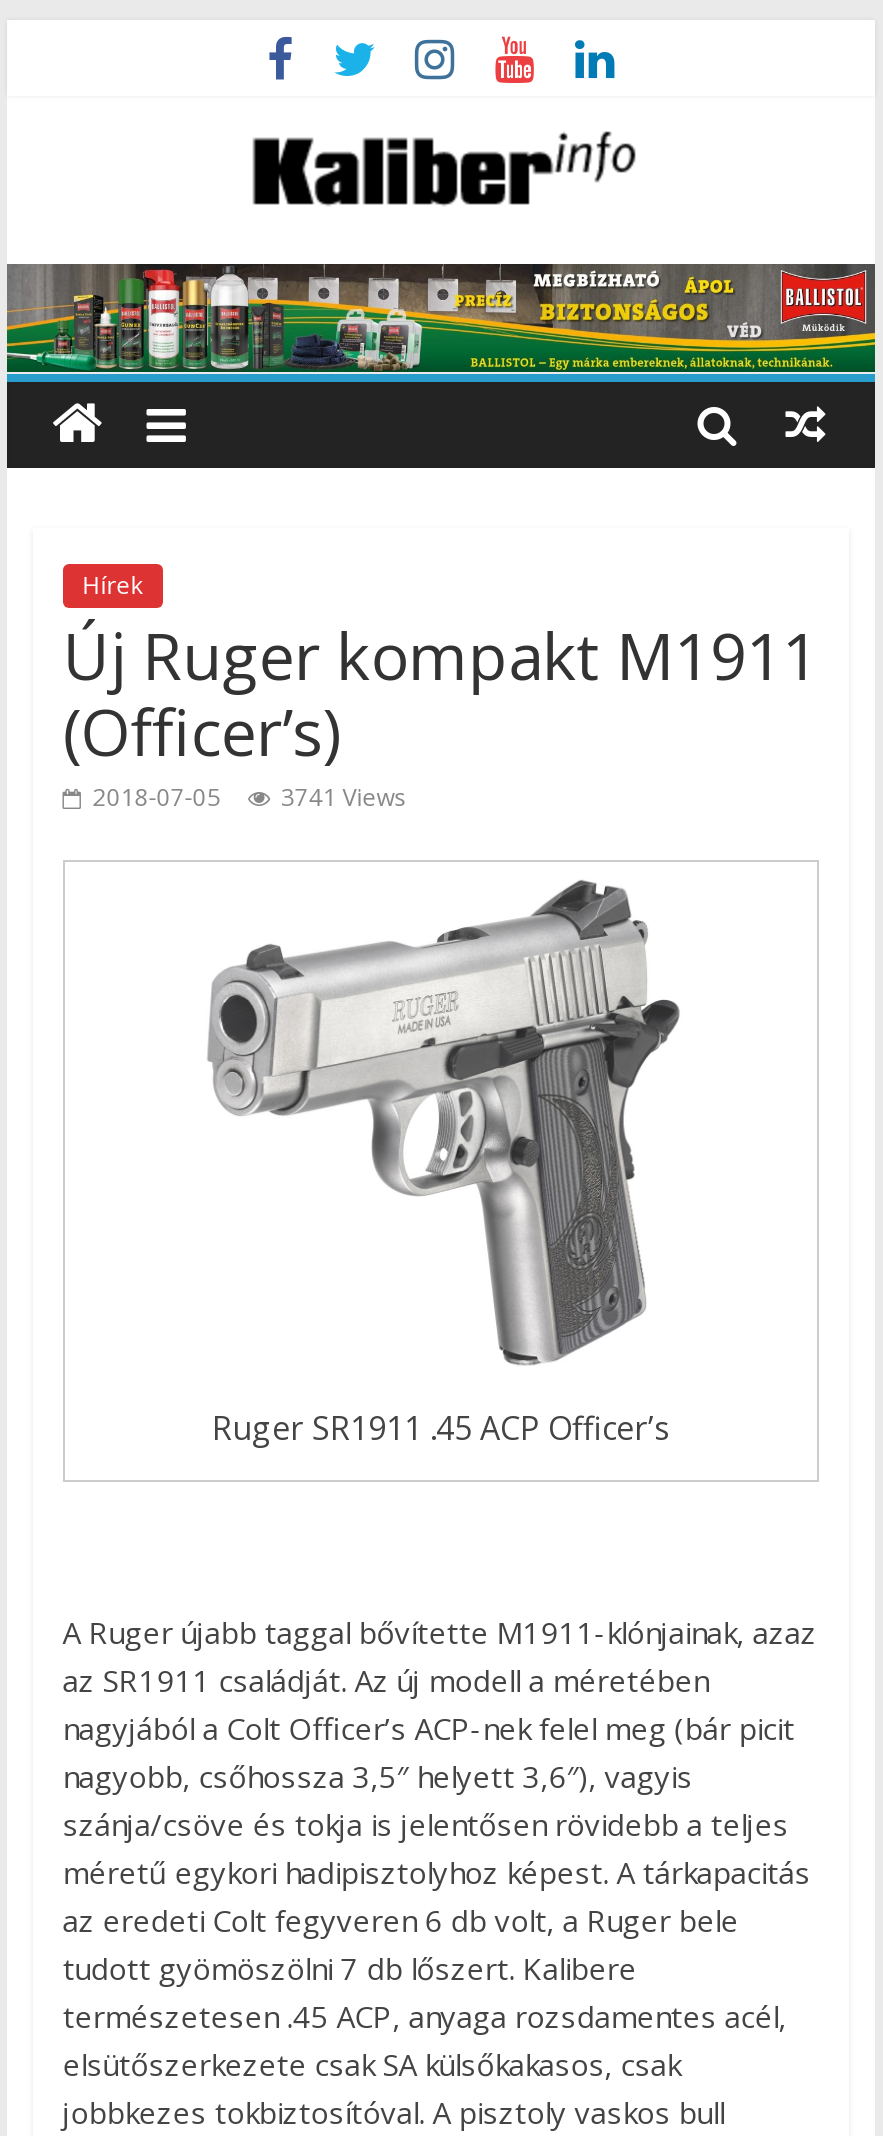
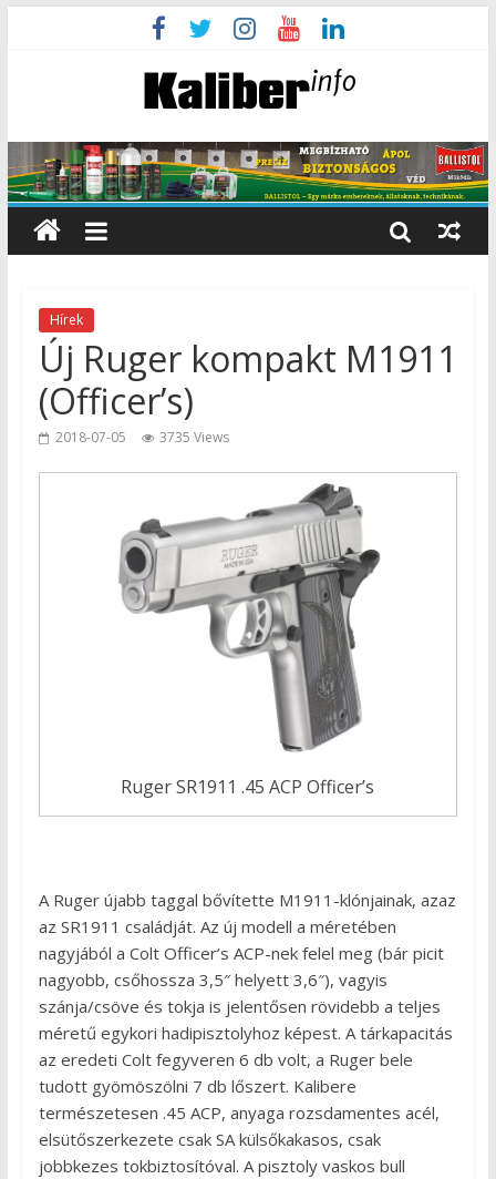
[93,779,407,813] 2018-07-05 3741 Views -> [55,427,229,446] 2018-07-05 3735 Views

